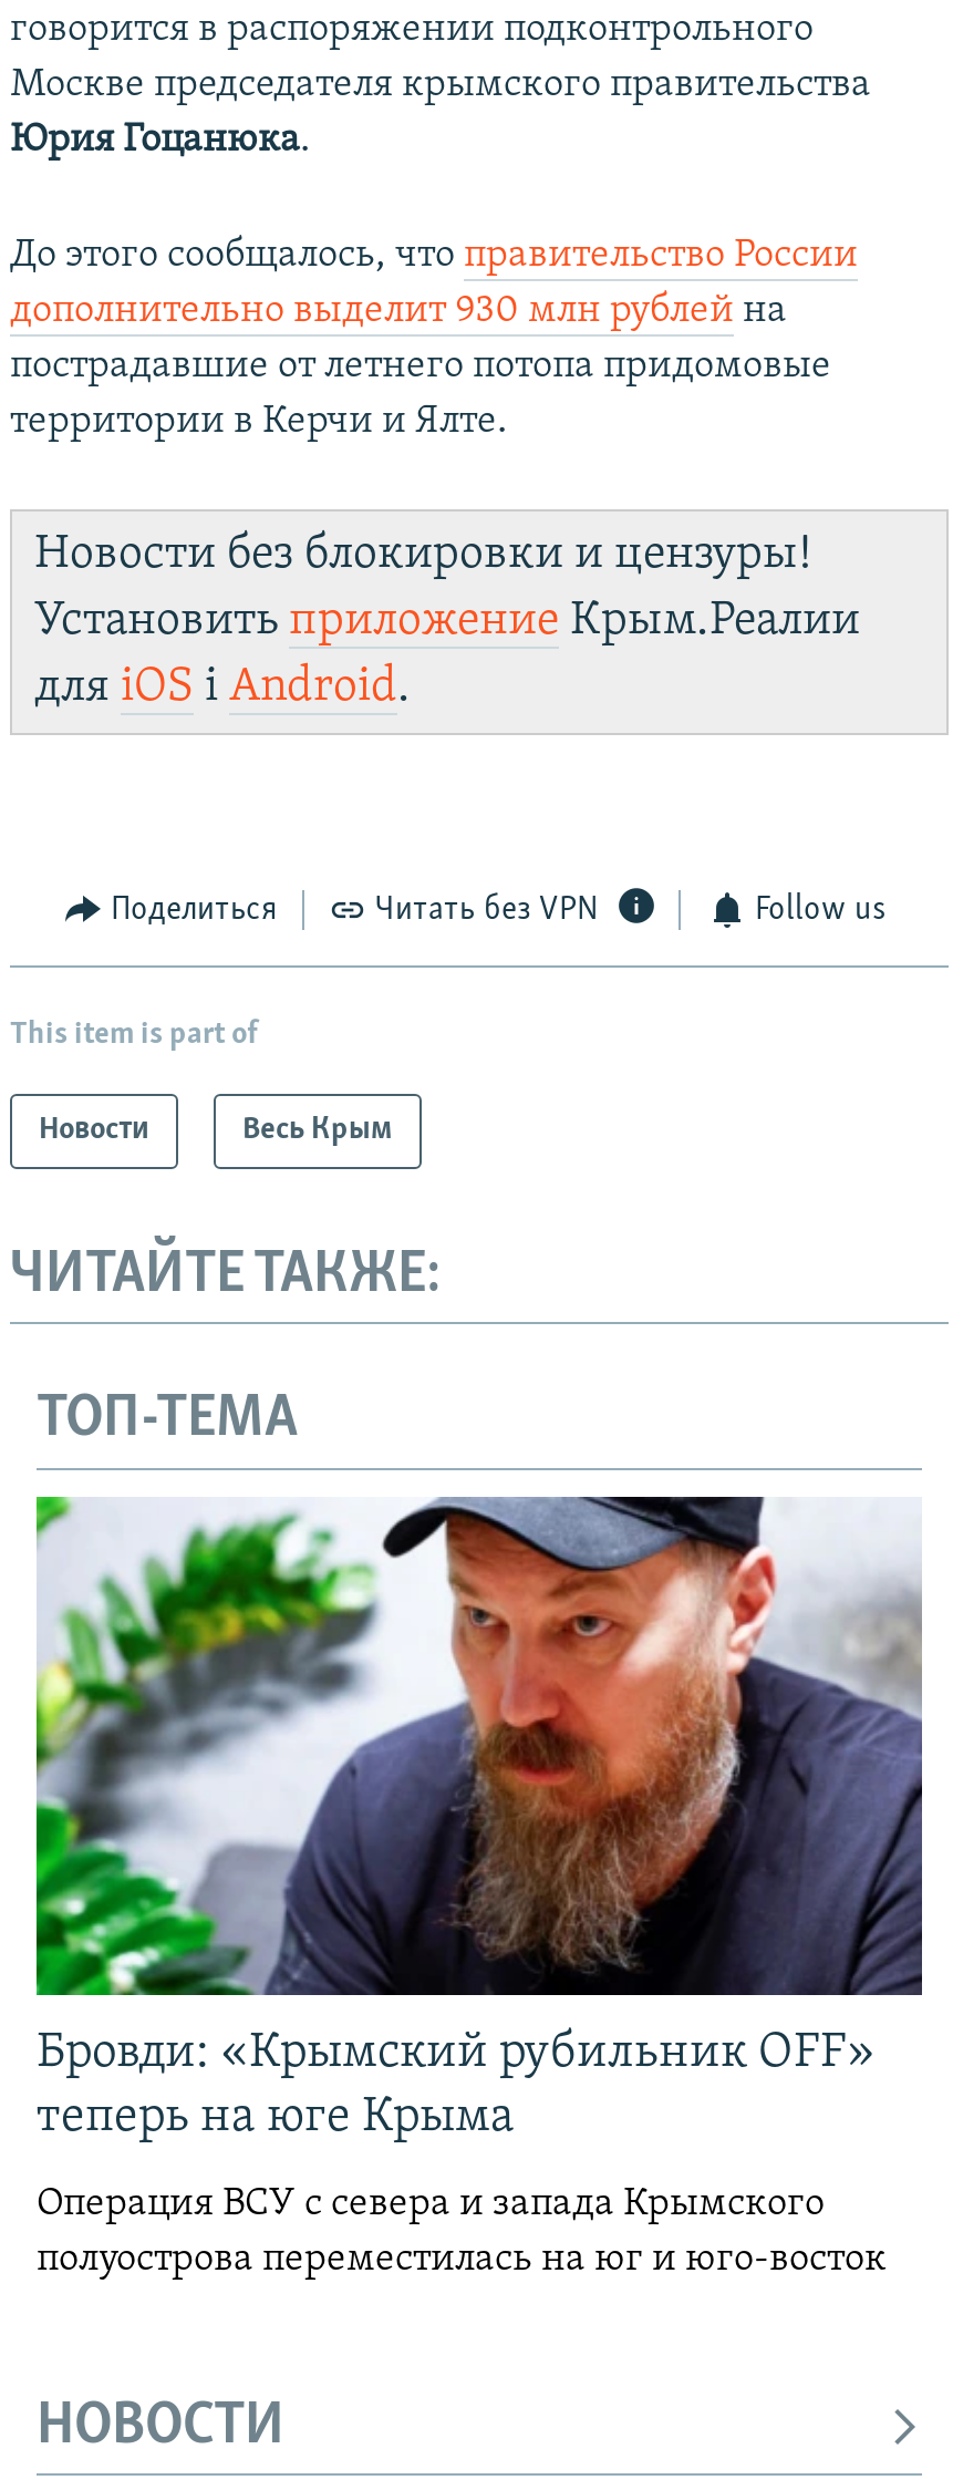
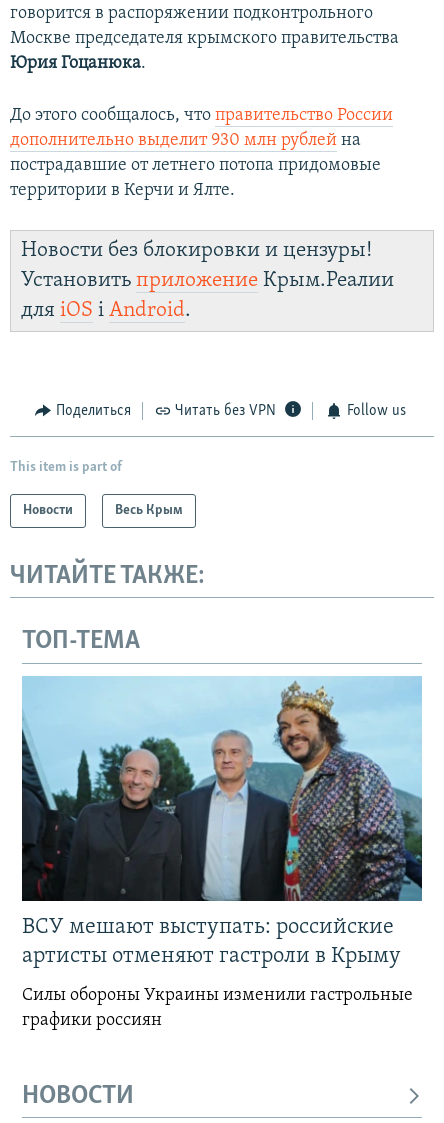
[34,1495,924,2143] [image] | Бровди: «Крымский рубильник OFF» | теперь на юге Крыма -> [21,676,423,968] [image] | ВСУ мешают выступать: российские | артисты отменяют гастроли в Крыму
[37,2183,887,2280] Операция ВСУ с севера и запада Крымского | полуострова переместилась на юг и юго-восток -> [22,986,413,1030] Силы обороны Украины изменили гастрольные | графики россиян

